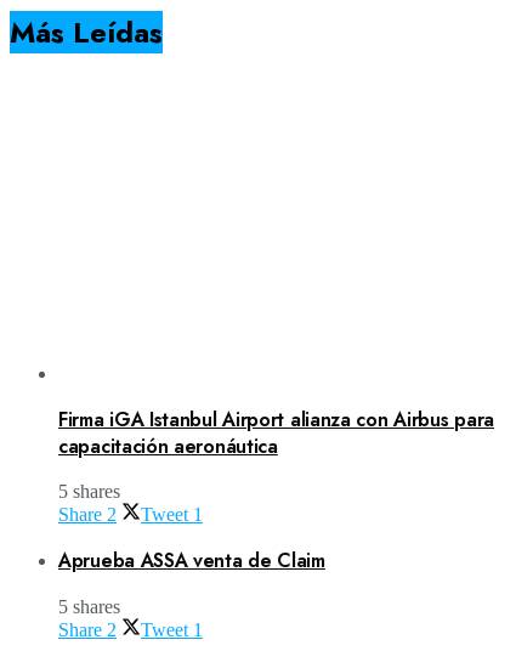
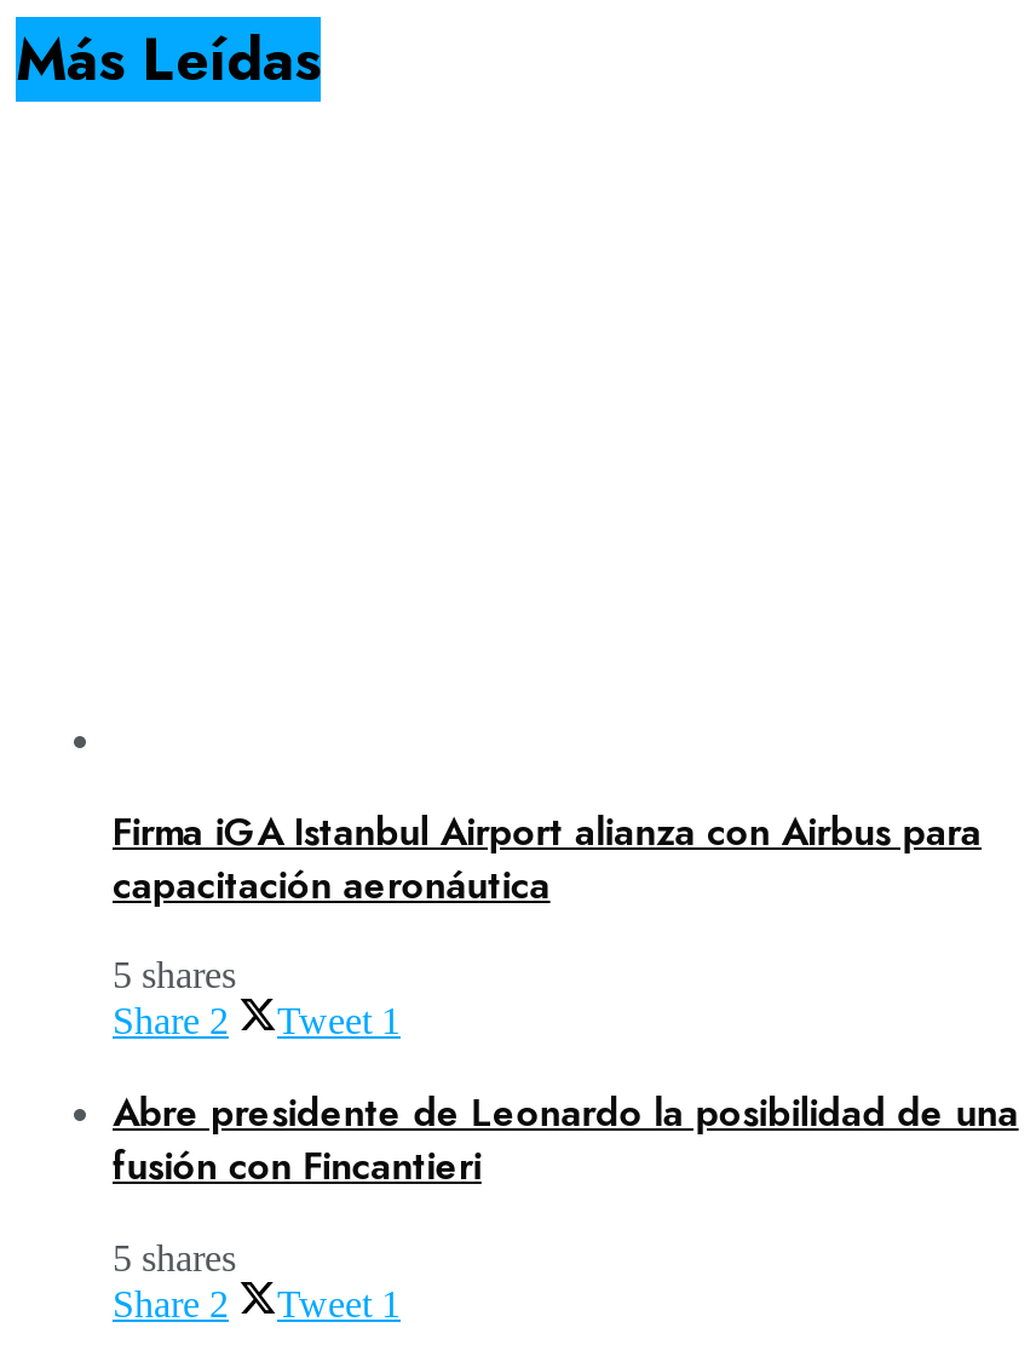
[58,546,325,574] Aprueba ASSA venta de Claim -> [113,1084,1019,1193] Abre presidente de Leonardo la posibilidad de una | fusión con Fincantieri

